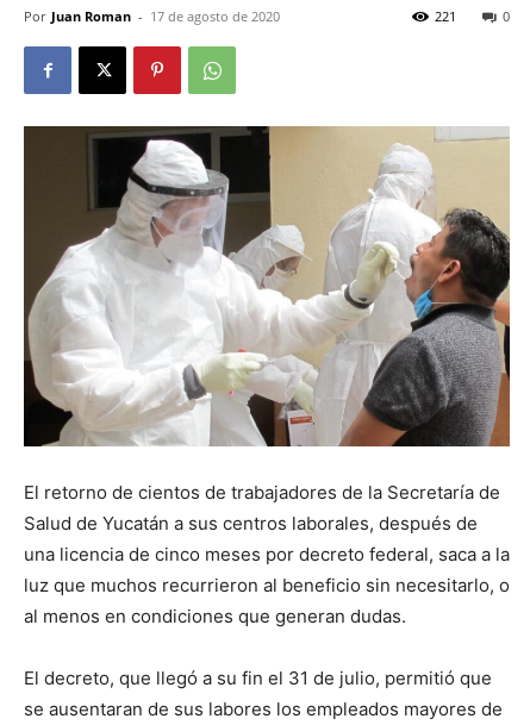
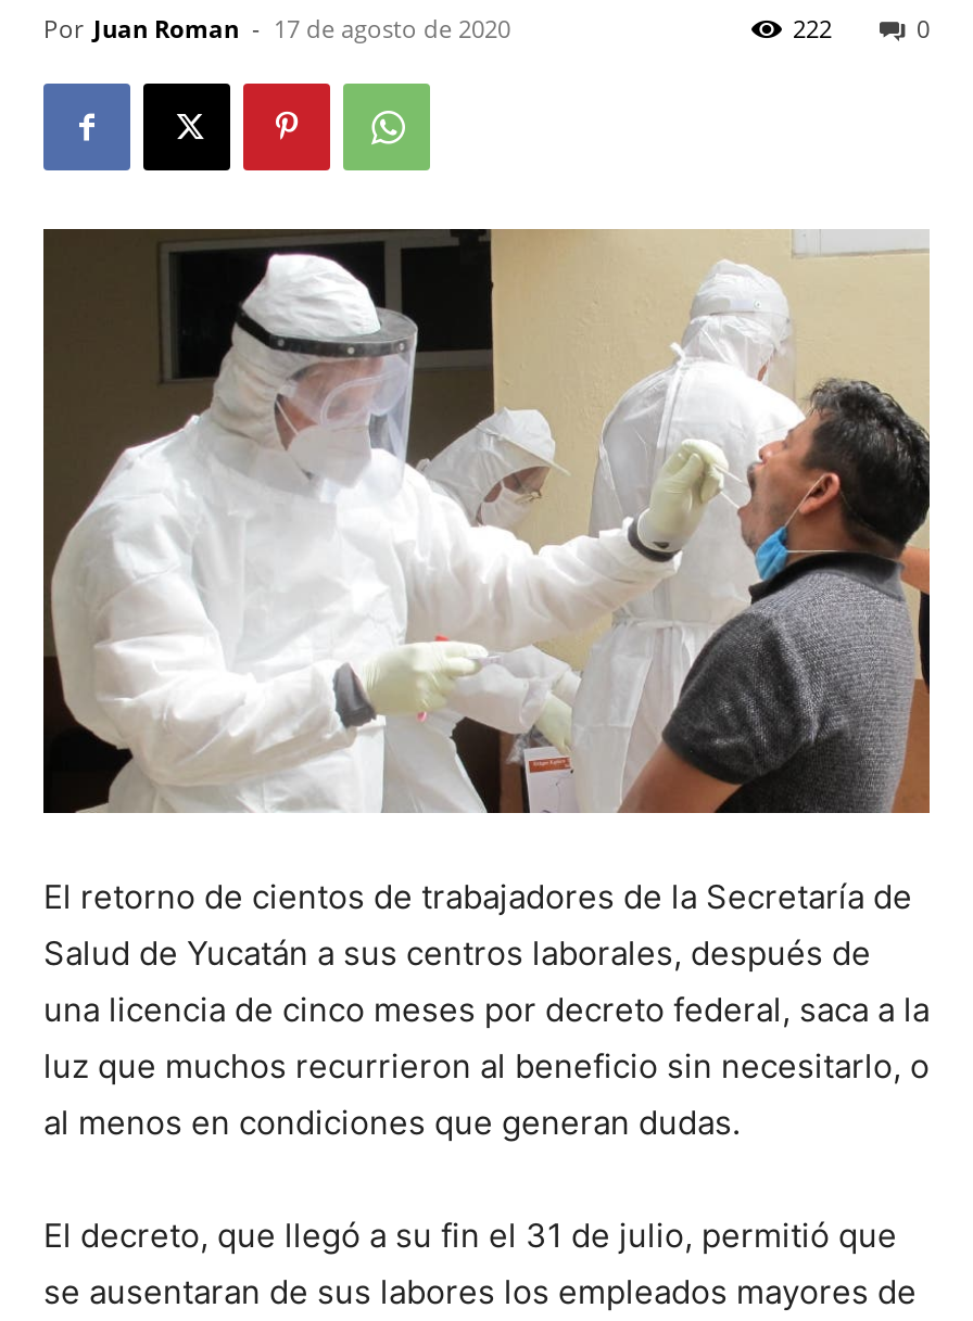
[435,7,456,25] 221 -> [793,12,832,45] 222

